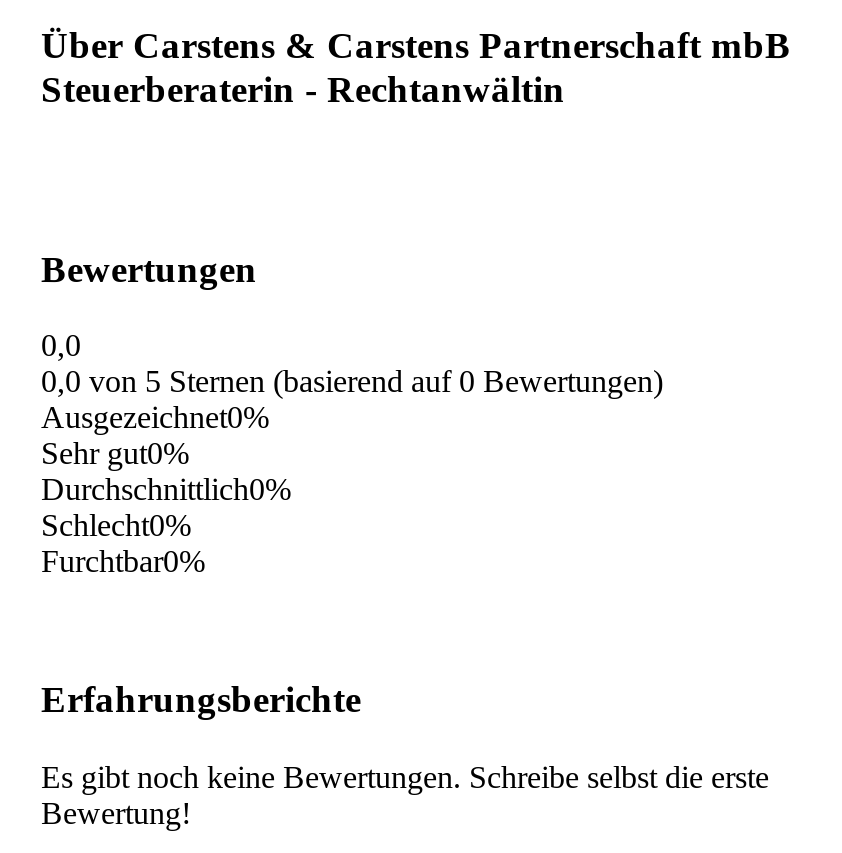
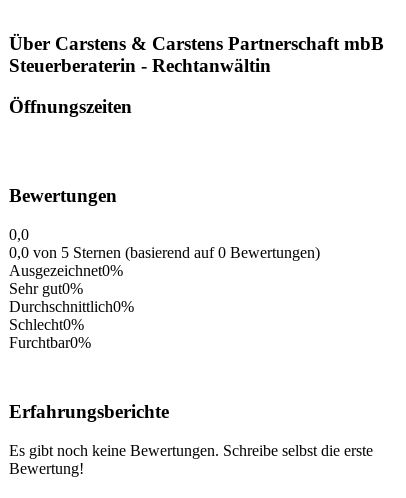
none -> [9,96,132,117] Öffnungszeiten

